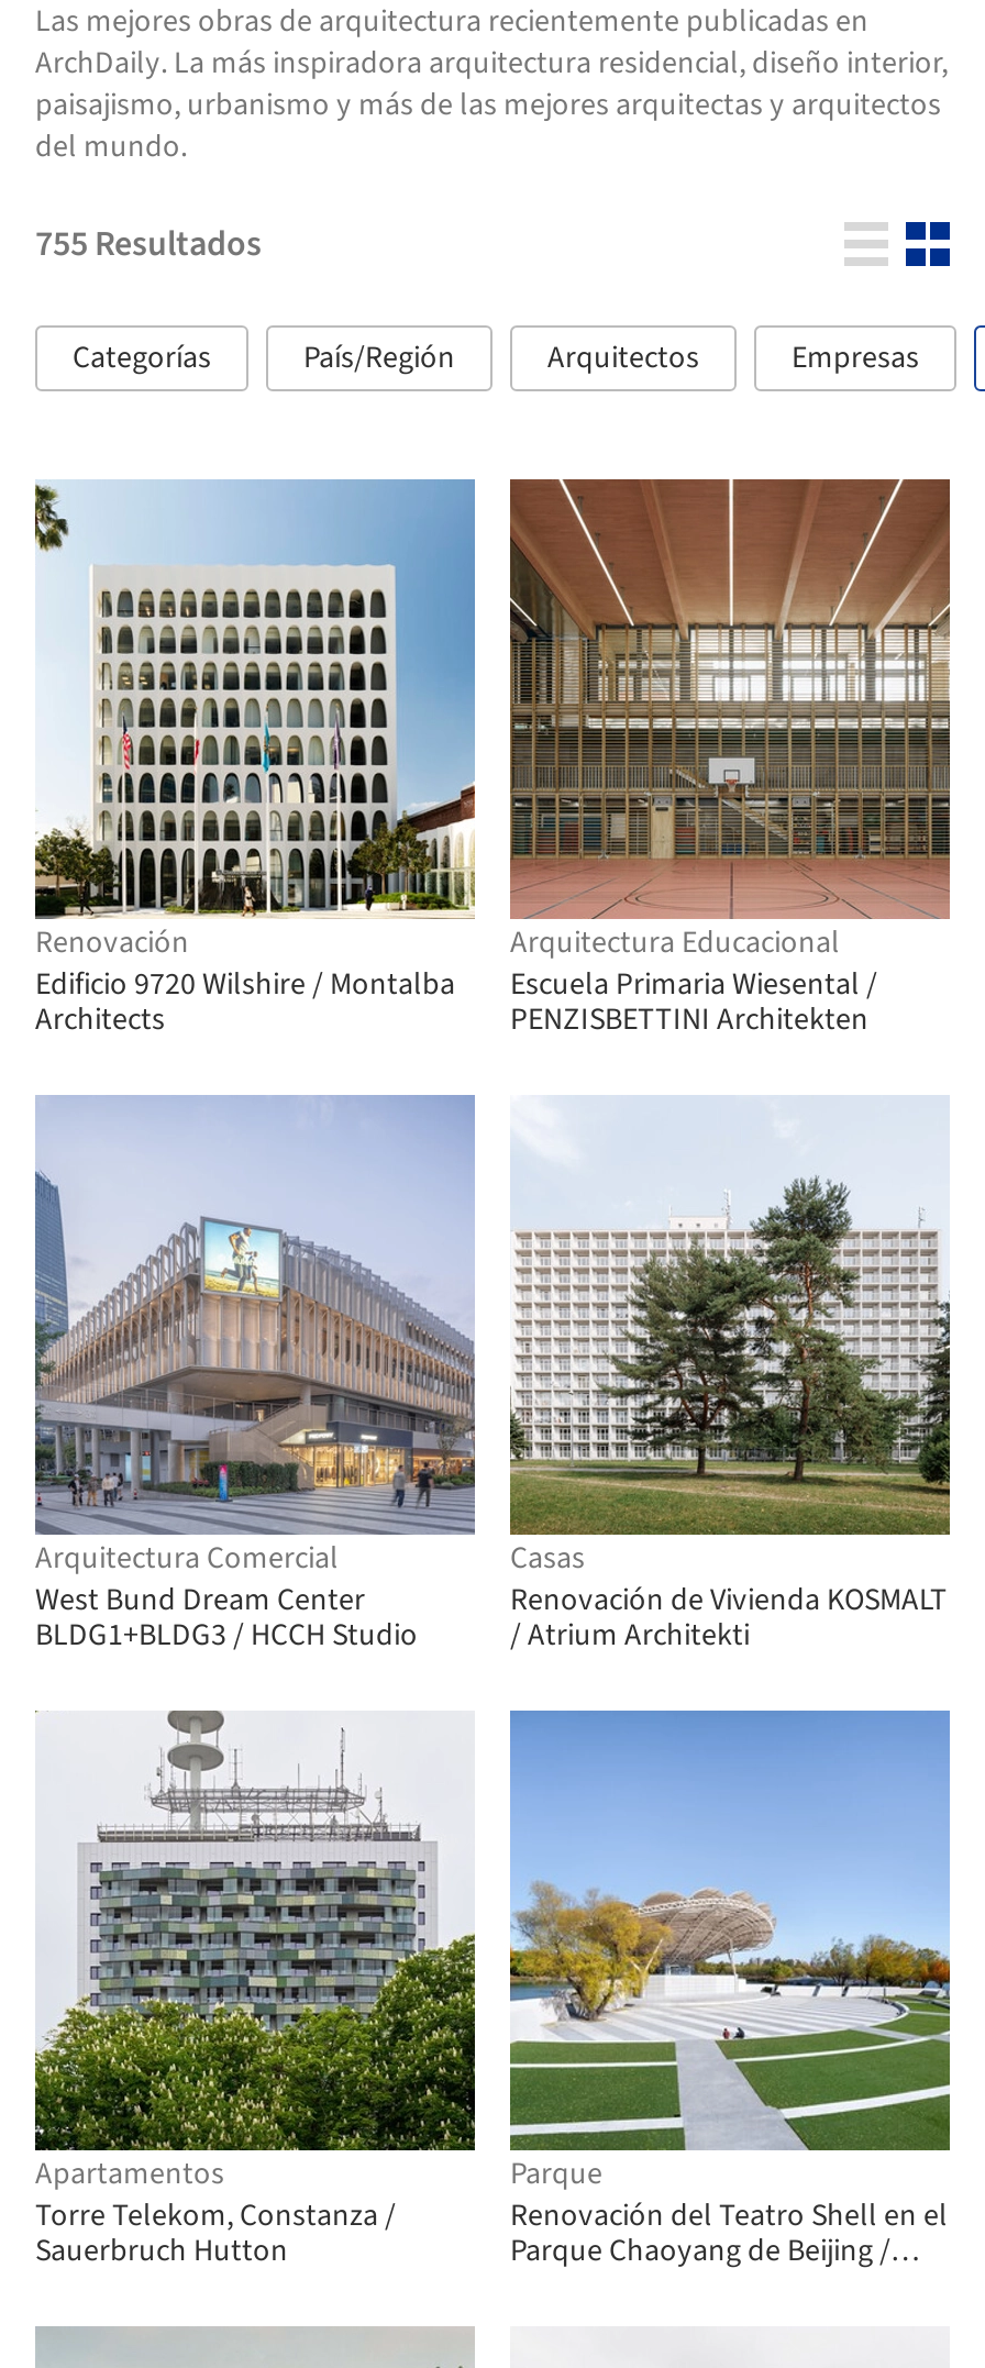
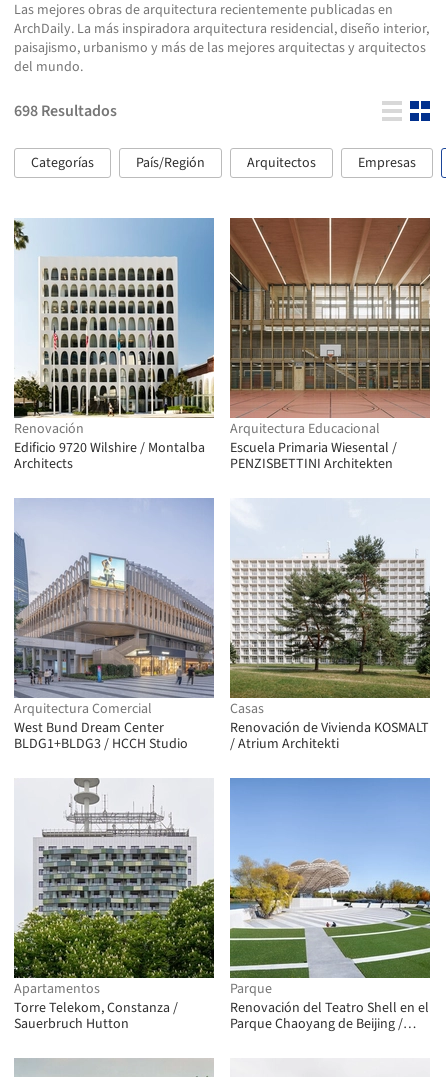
[35,220,262,268] 755 Resultados -> [14,100,117,122] 698 Resultados

